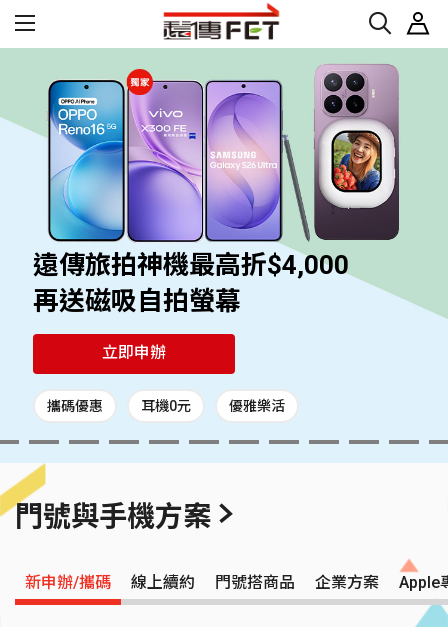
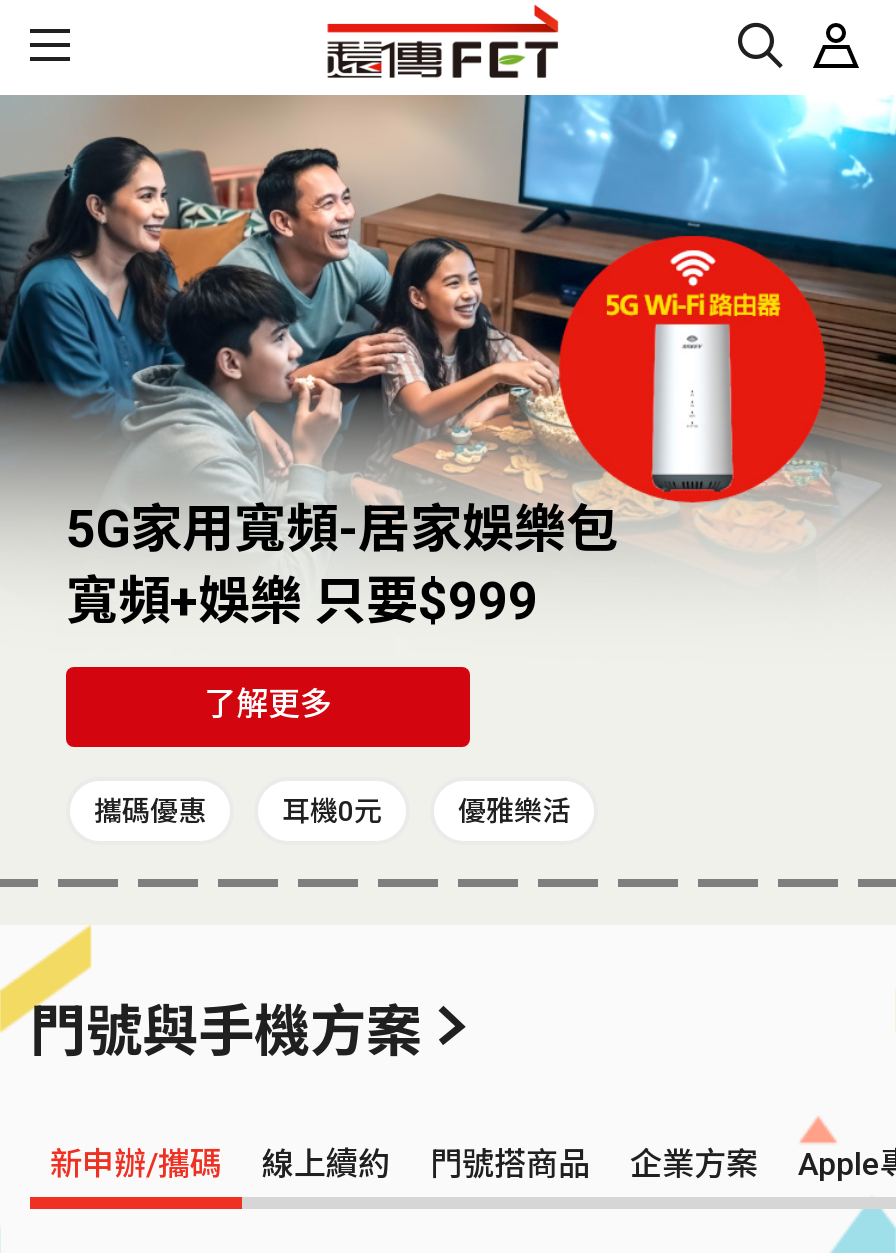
[3,48,445,319] [image] | 遠傳旅拍神機最高折$4,000 | 再送磁吸自拍螢幕 -> [6,93,890,633] [image] | 5G家用寬頻-居家娛樂包 | 寬頻+娛樂 只要$999
[102,343,166,362] 立即申辦 -> [204,685,332,723] 了解更多

